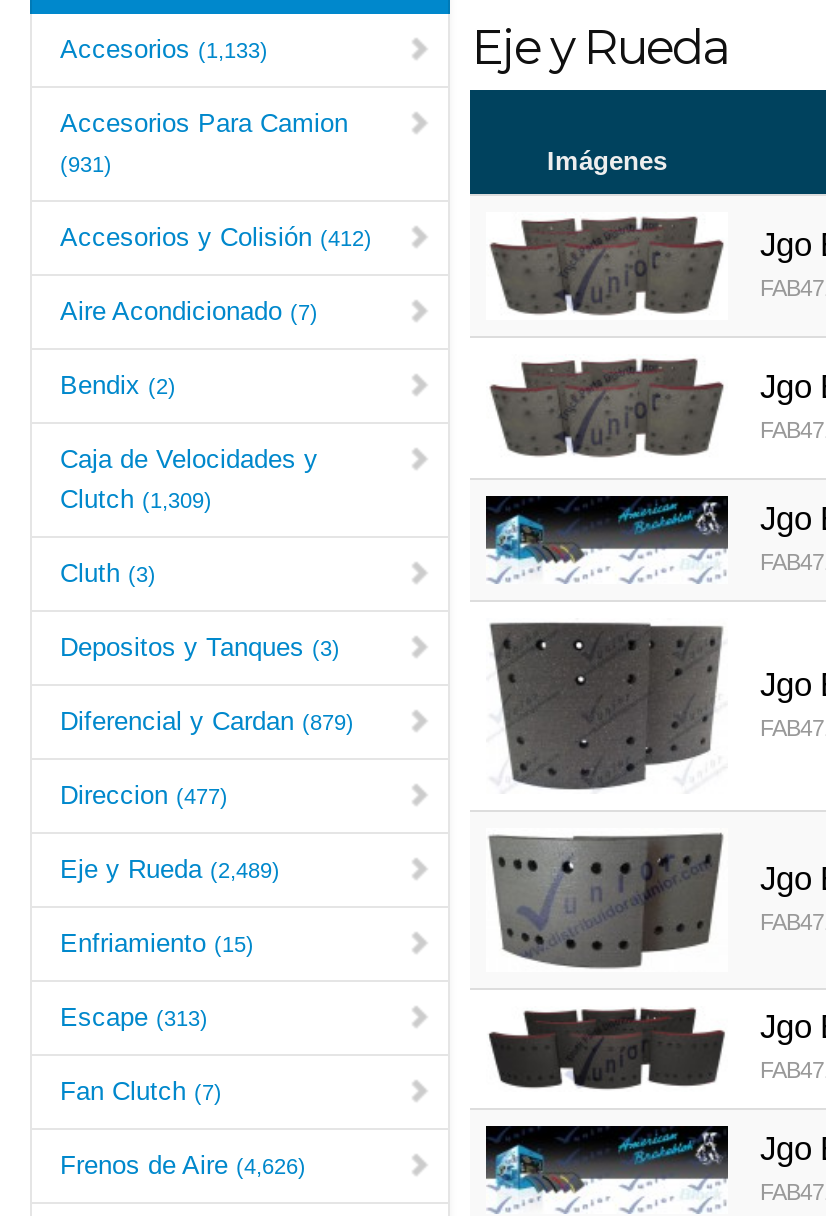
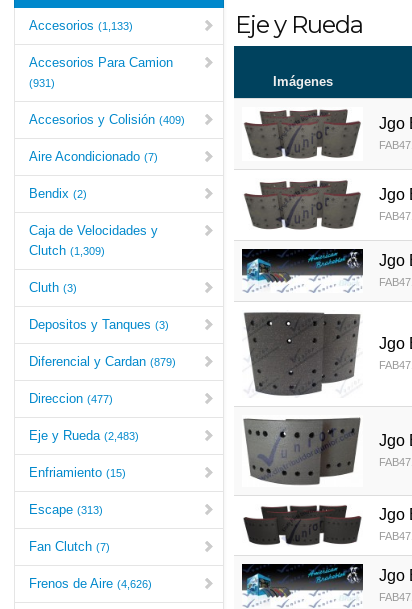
[60,222,372,252] Accesorios y Colisión (412) -> [29,112,185,127] Accesorios y Colisión (409)
[60,854,280,884] Eje y Rueda (2,489) -> [29,428,139,443] Eje y Rueda (2,483)

